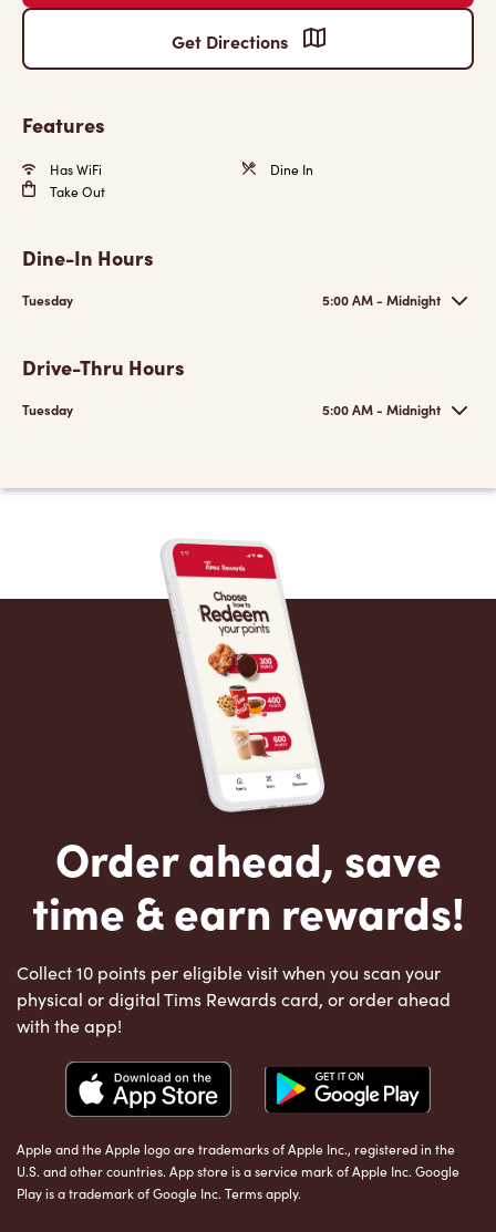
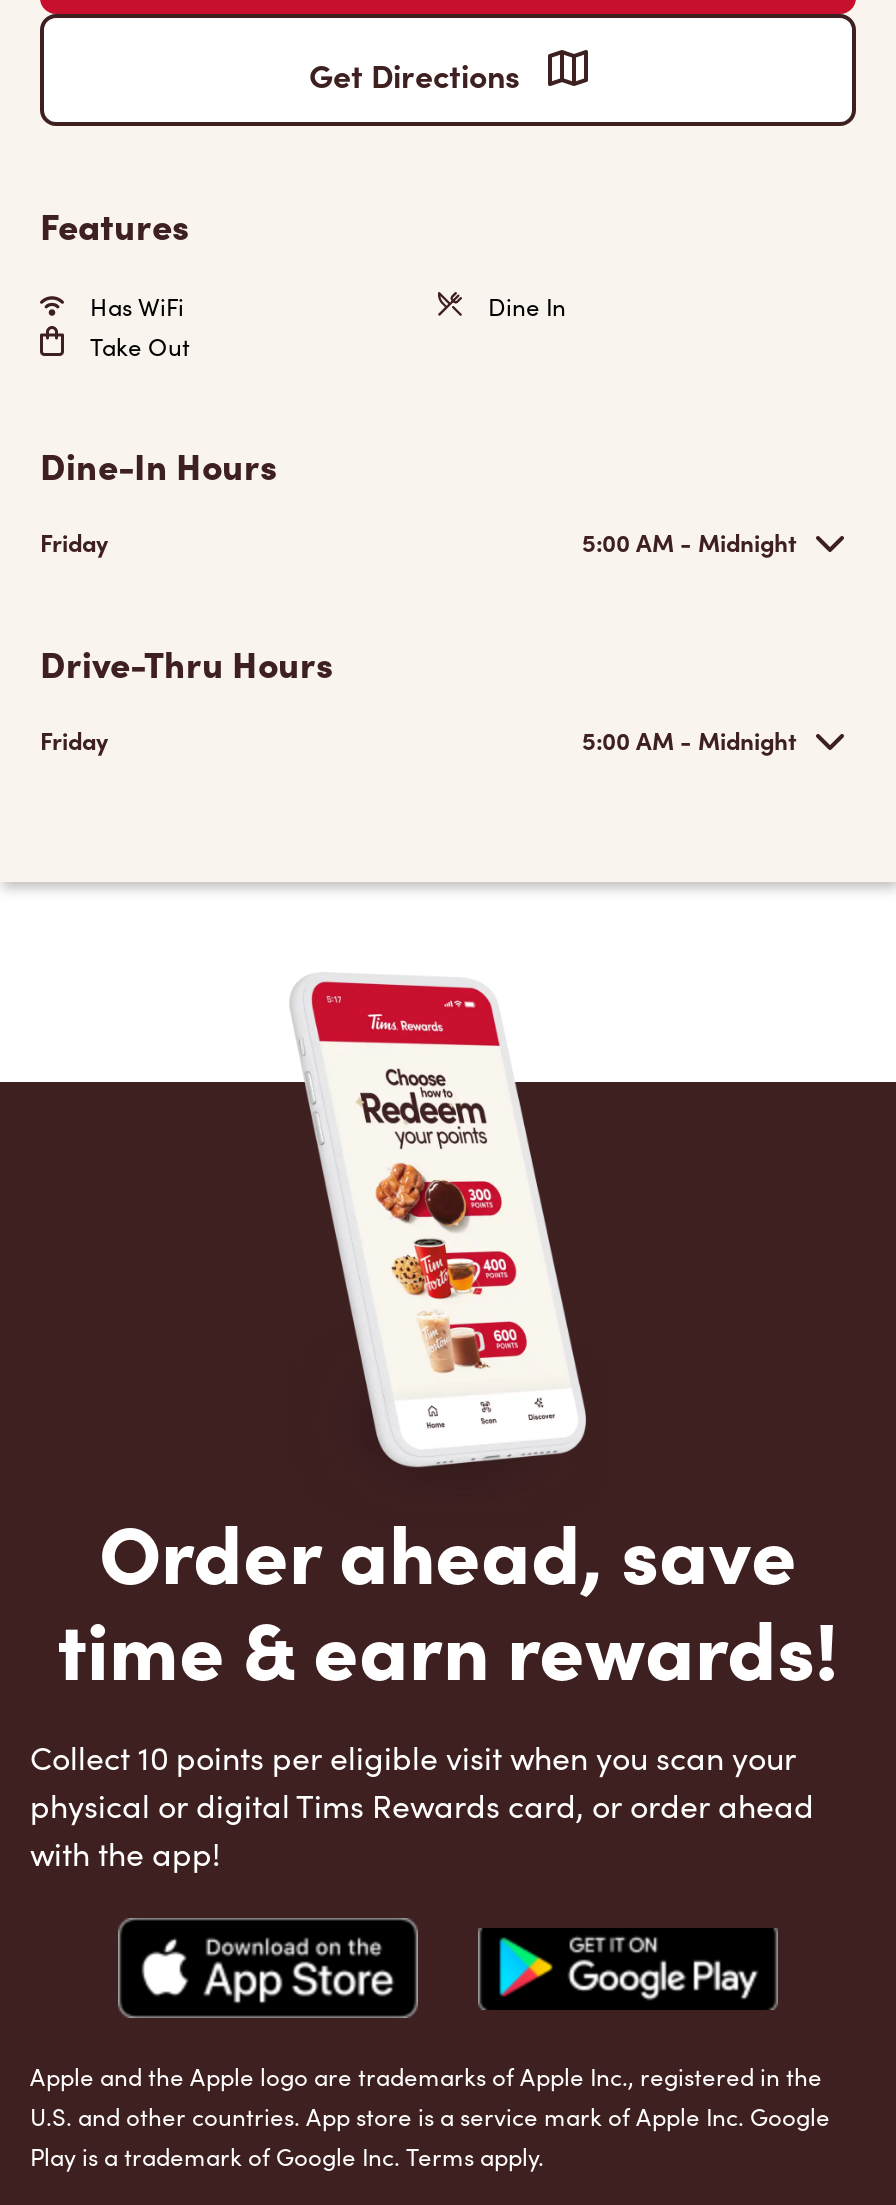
[22,291,73,309] Tuesday -> [40,526,108,558] Friday
[22,401,73,418] Tuesday -> [40,724,108,756] Friday

